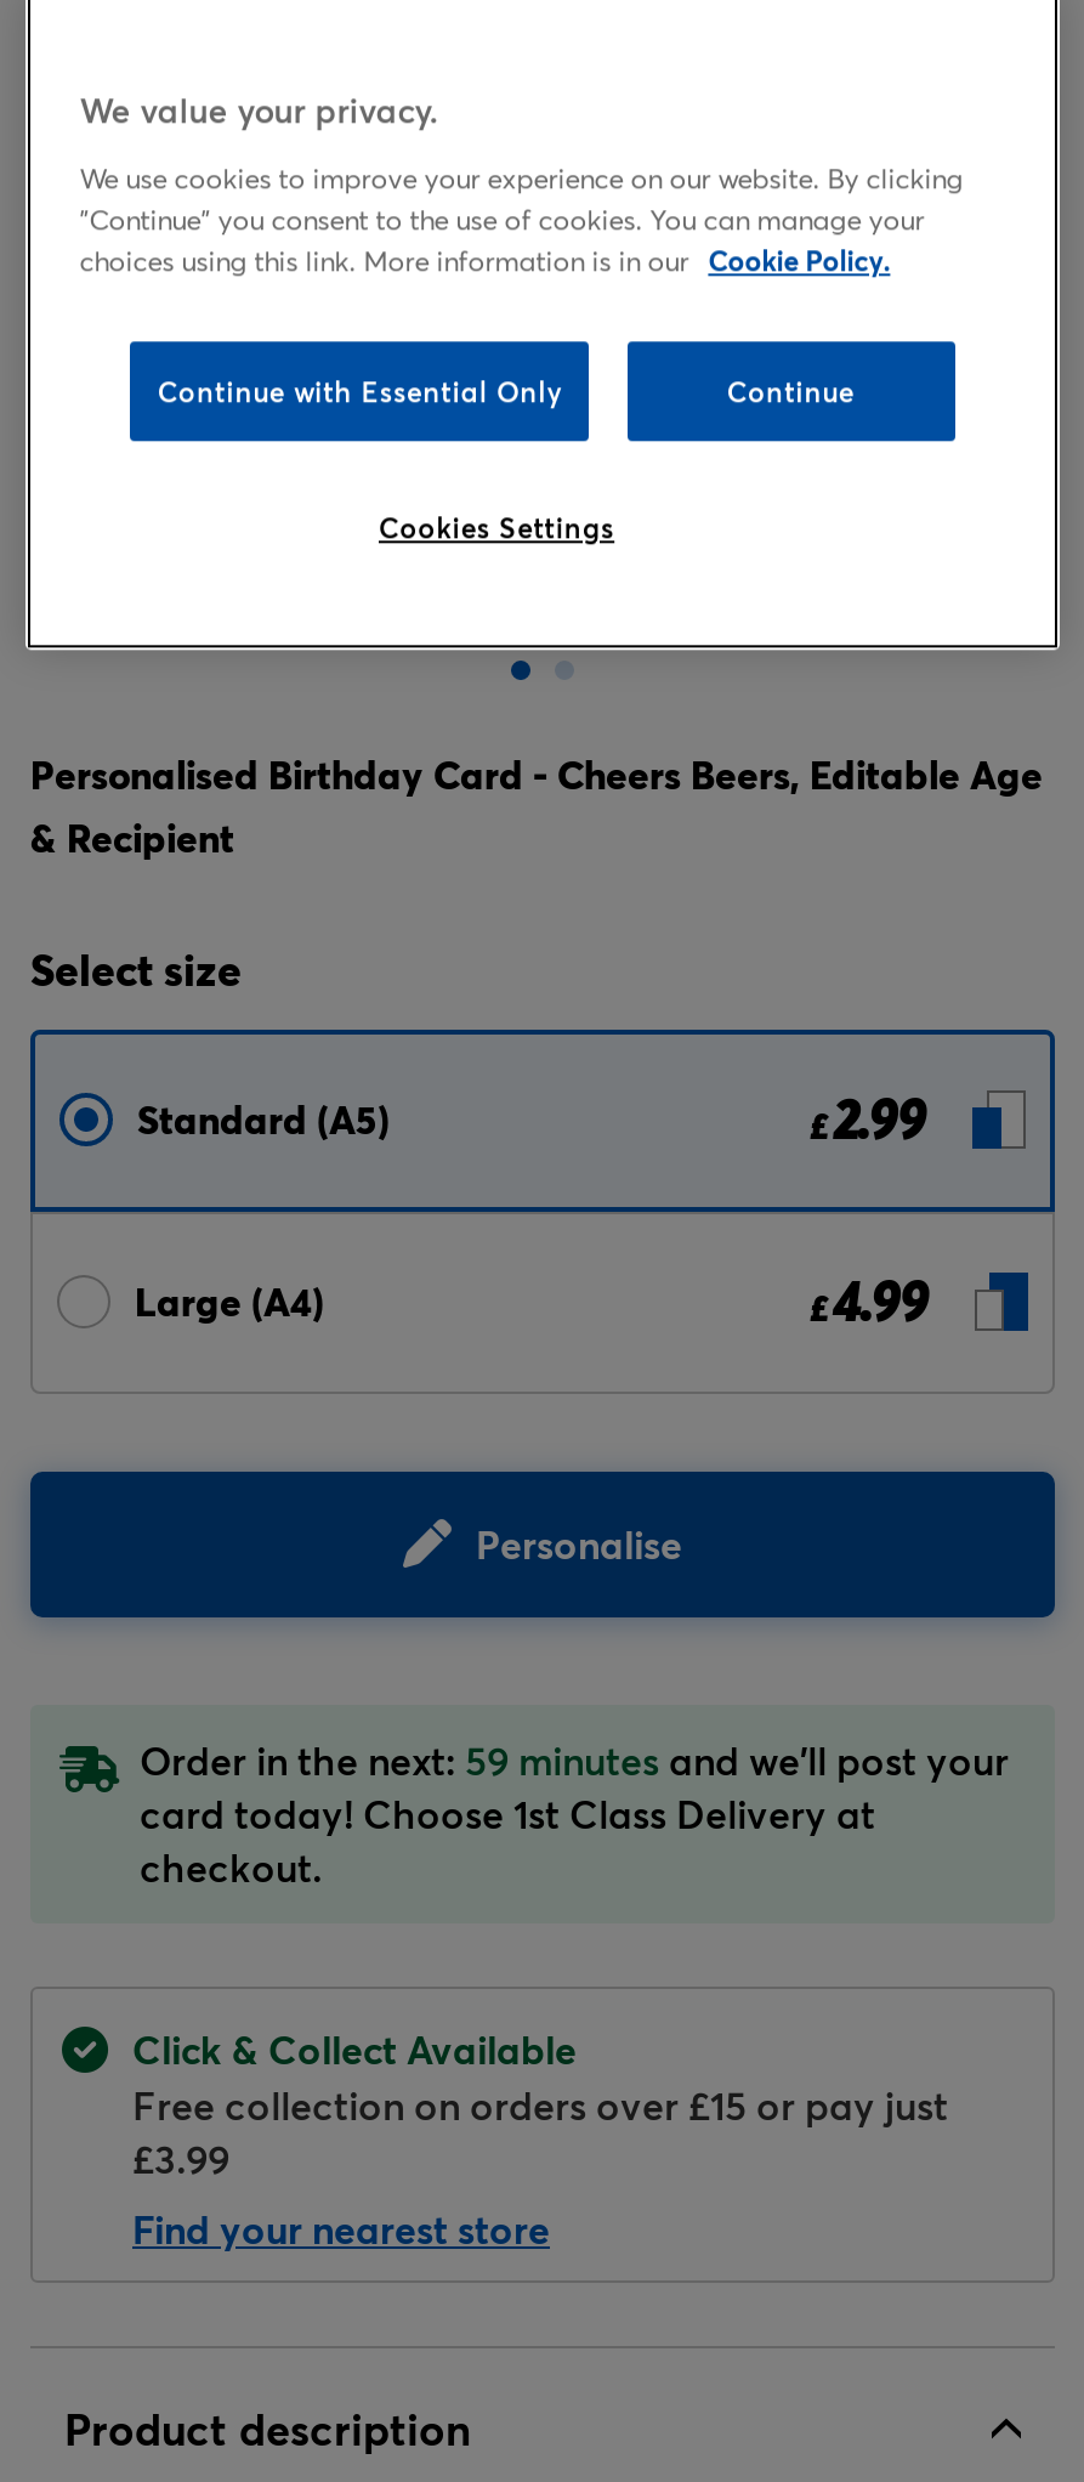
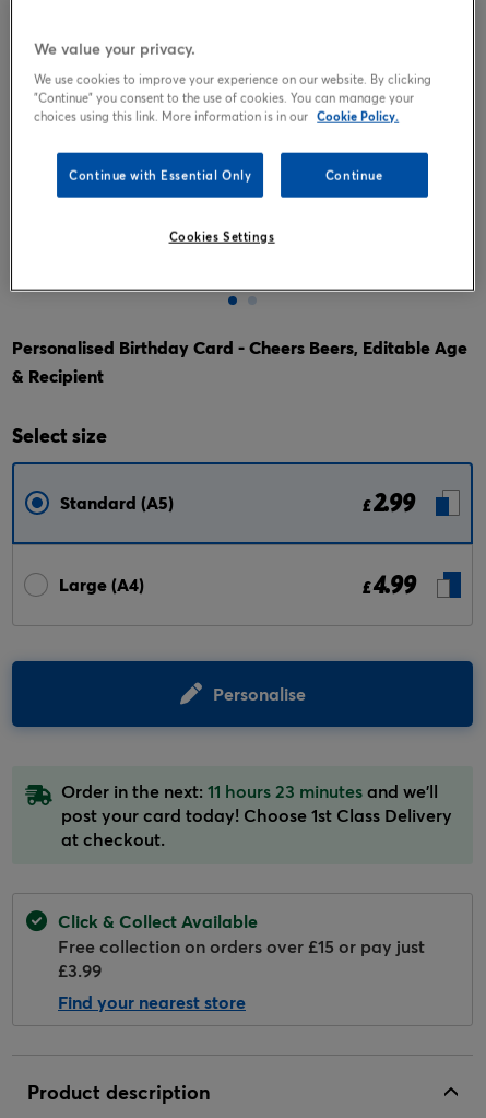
[140,1734,1009,1892] Order in the next: 59 minutes and we'll post your | card today! Choose 1st Class Delivery at | checkout. -> [61,779,452,850] Order in the next: 11 hours 23 minutes and we'll | post your card today! Choose 1st Class Delivery | at checkout.

